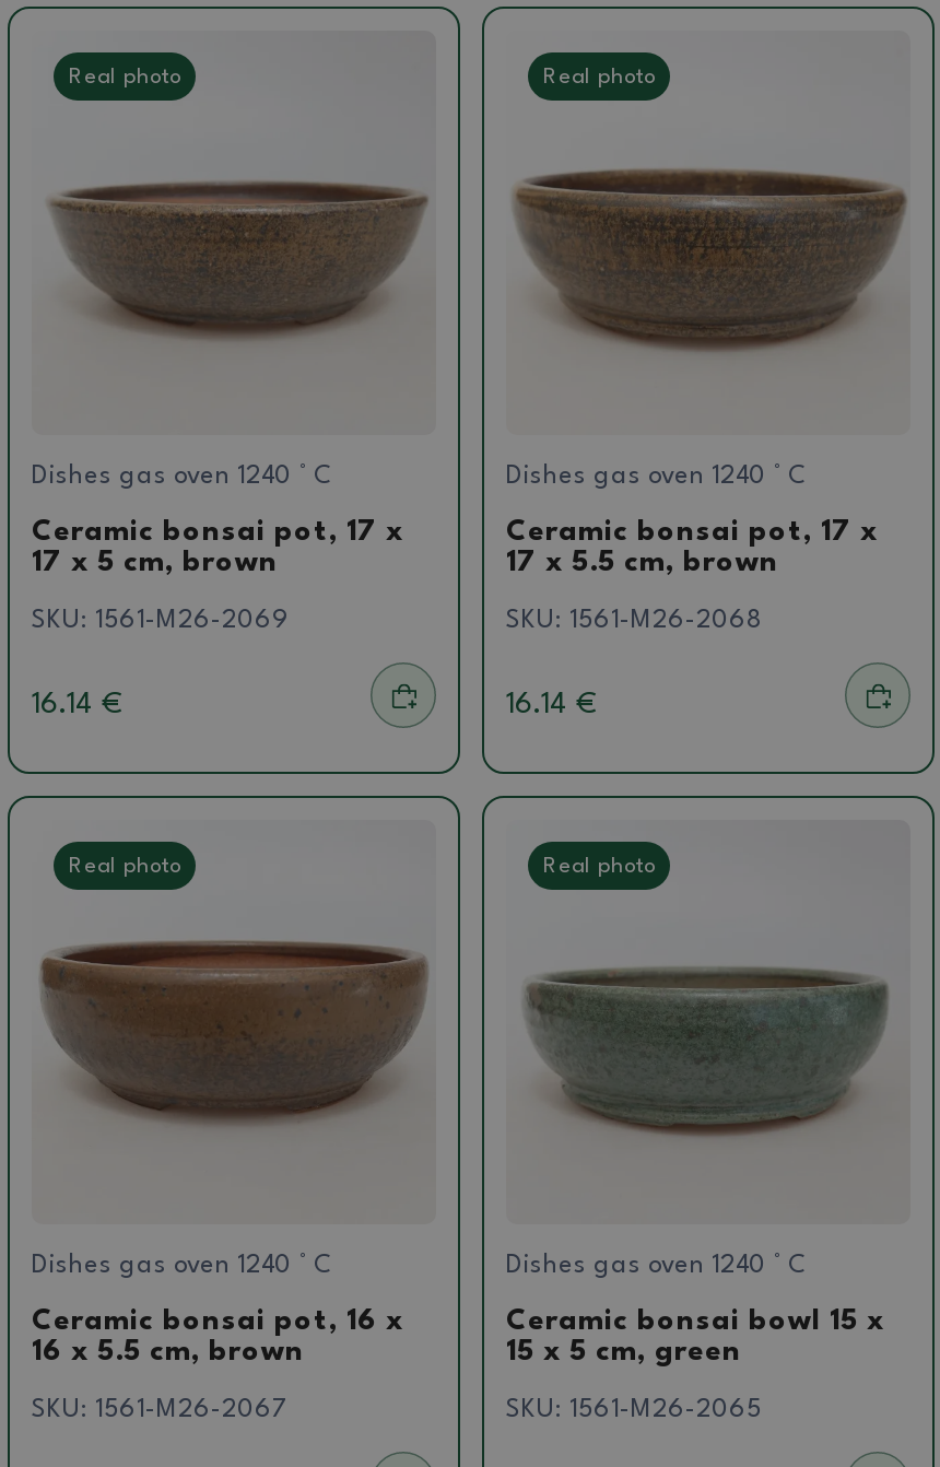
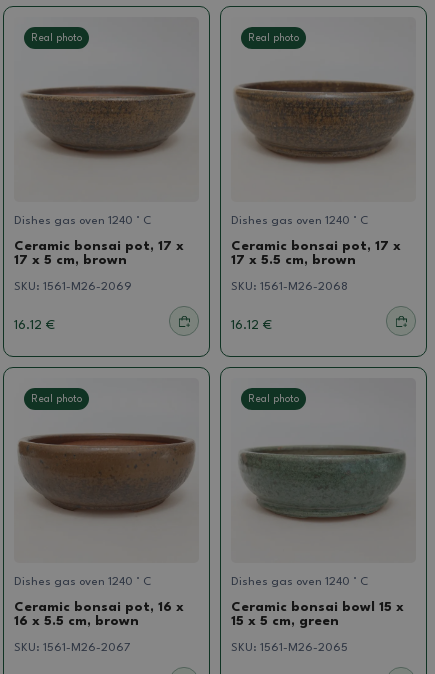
[32,692,121,720] 16.14 € -> [14,319,55,332] 16.12 €
[506,692,596,720] 16.14 € -> [231,319,272,332] 16.12 €

